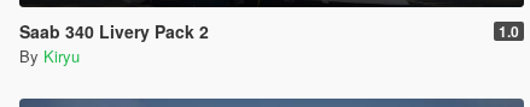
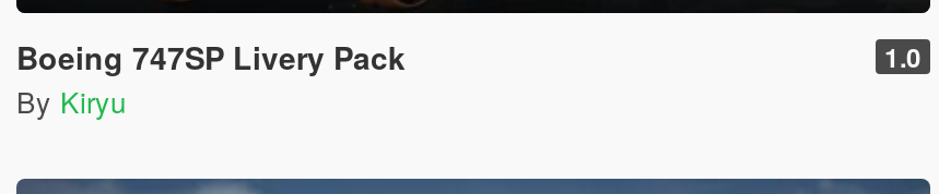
[19,19,209,44] Saab 340 Livery Pack 2 -> [16,35,406,79] Boeing 747SP Livery Pack

